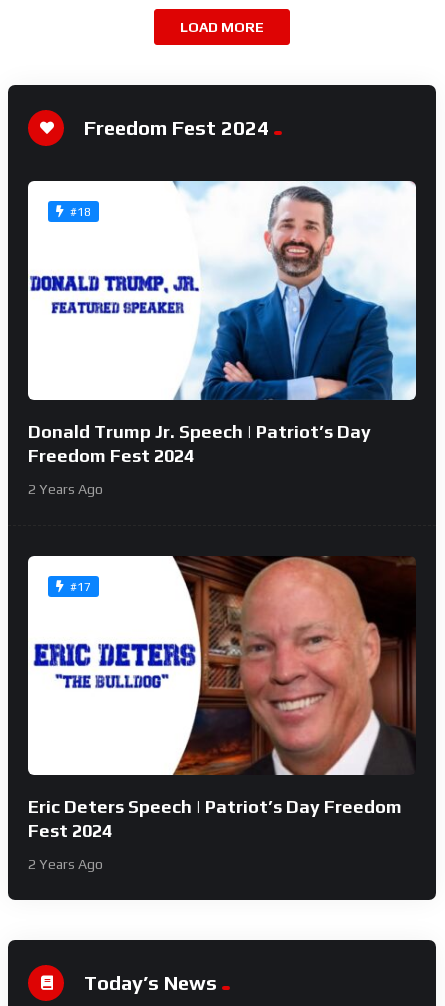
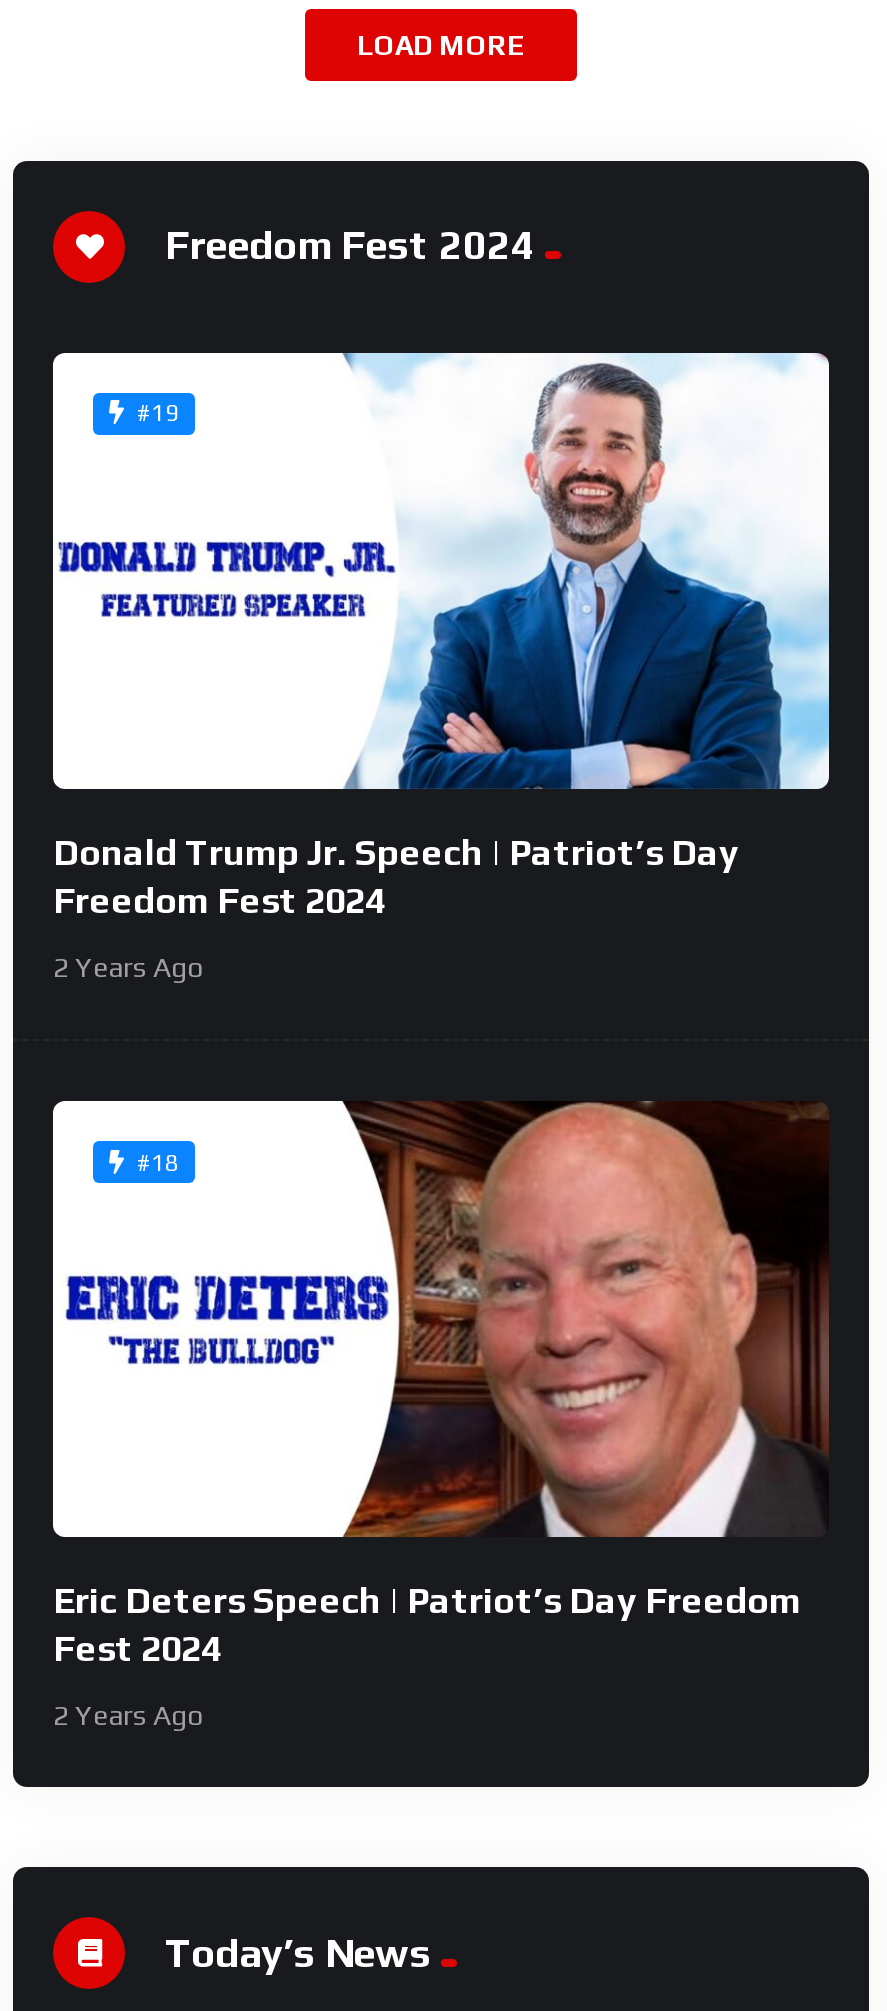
[70,205,91,219] #18 -> [137,400,179,428] #19
[70,580,91,594] #17 -> [137,1148,179,1176] #18

